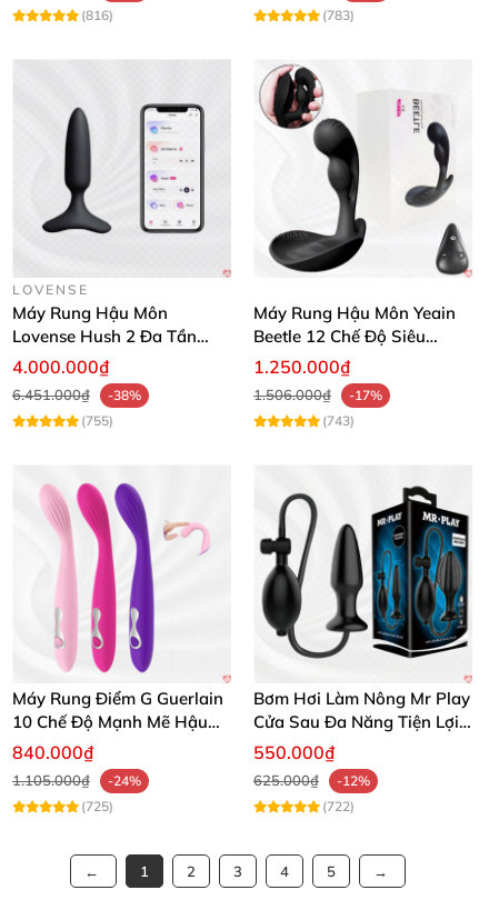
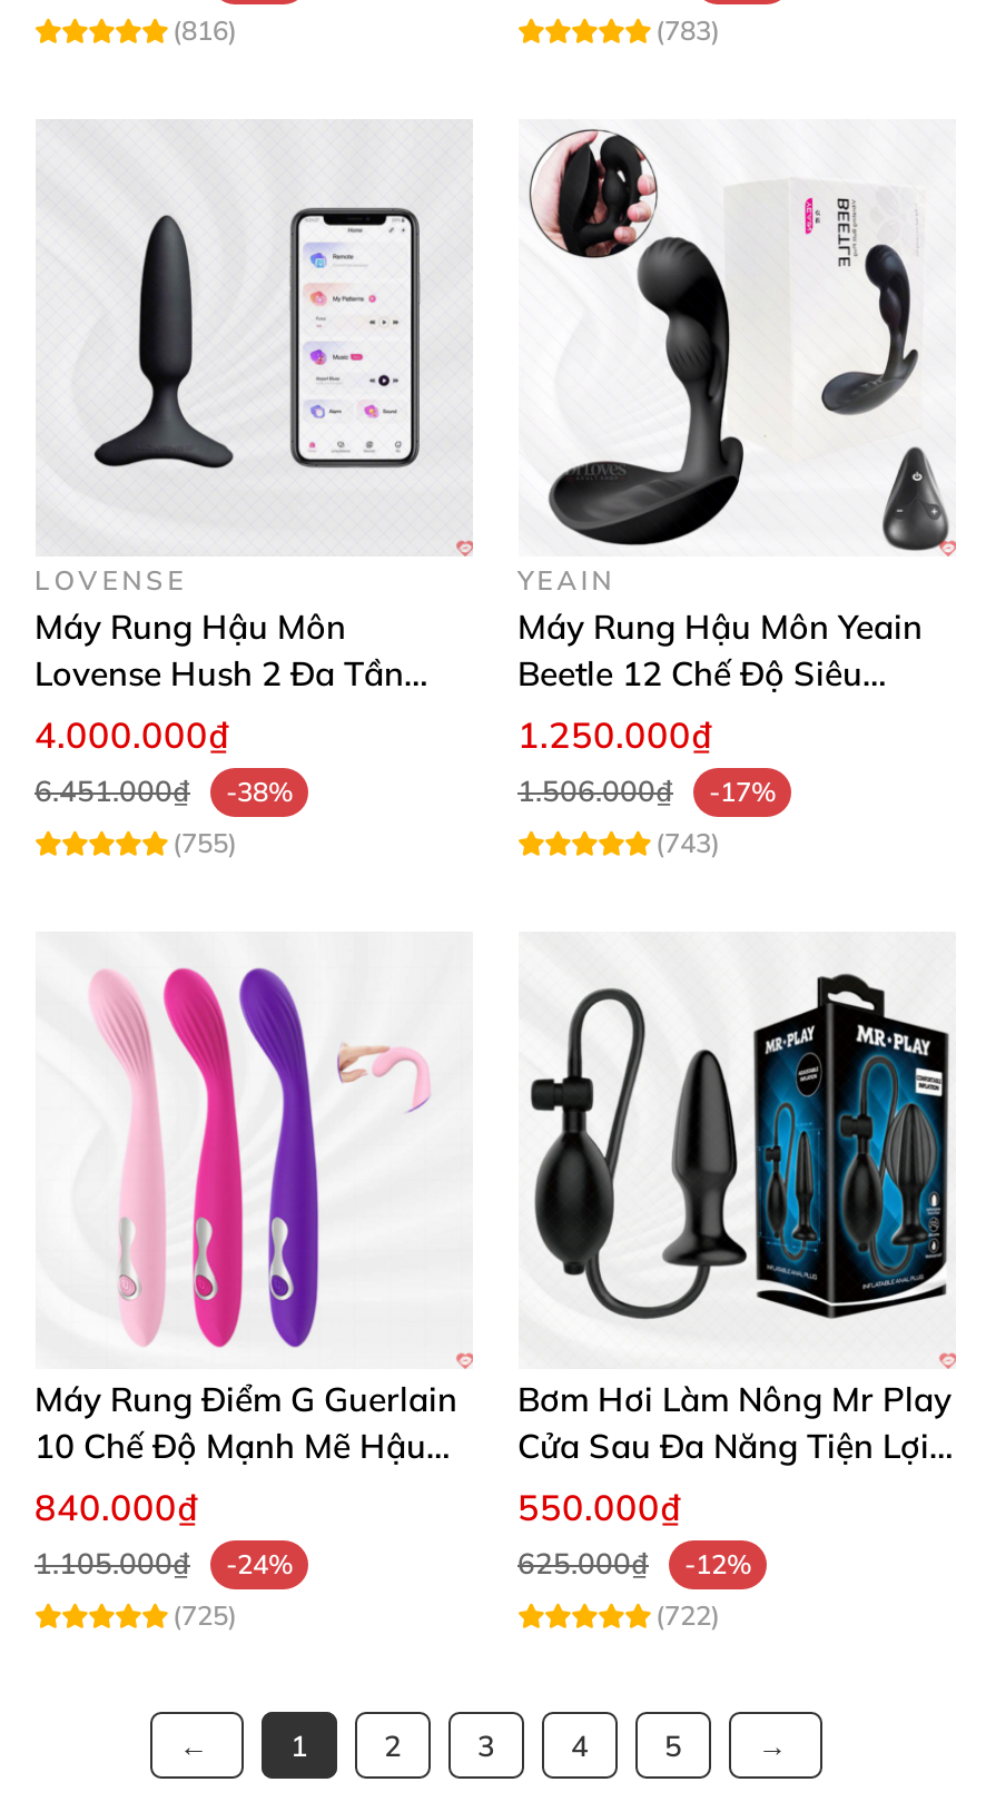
none -> [517,563,615,597] YEAIN

